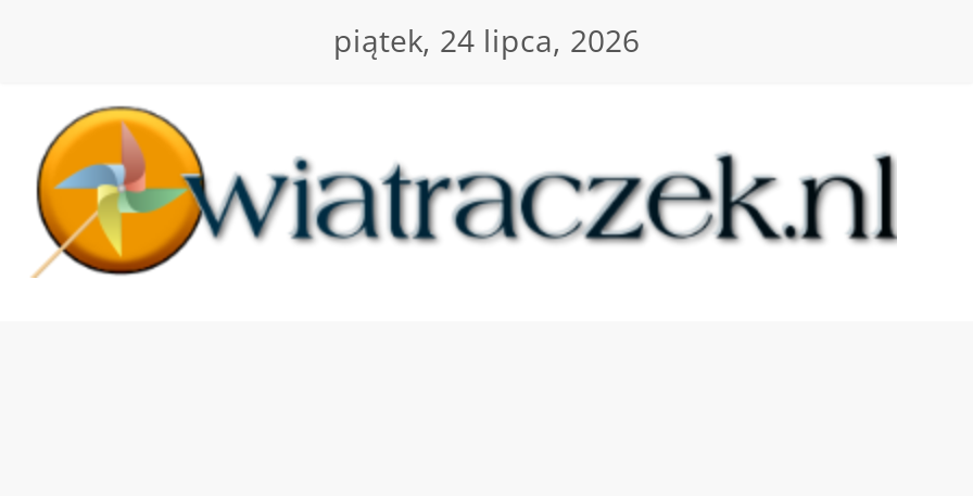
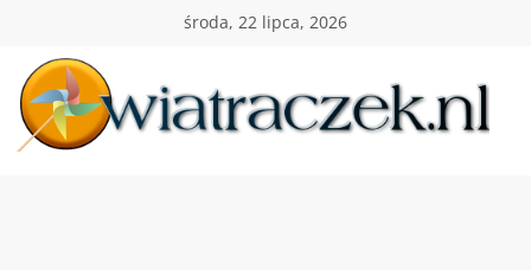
[333,20,640,61] piątek, 24 lipca, 2026 -> [184,11,347,33] środa, 22 lipca, 2026

